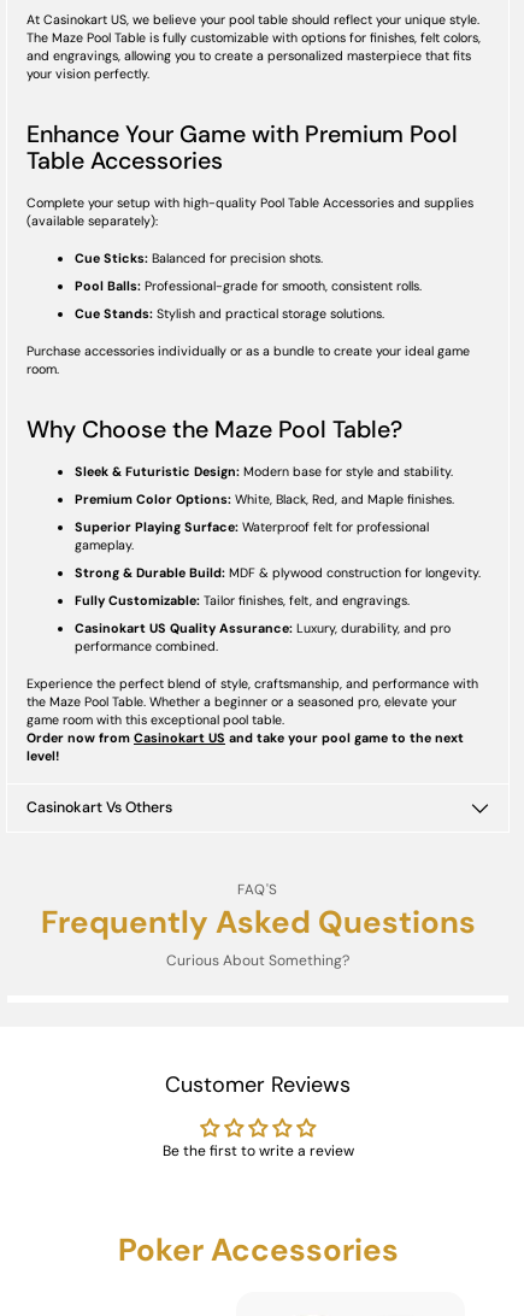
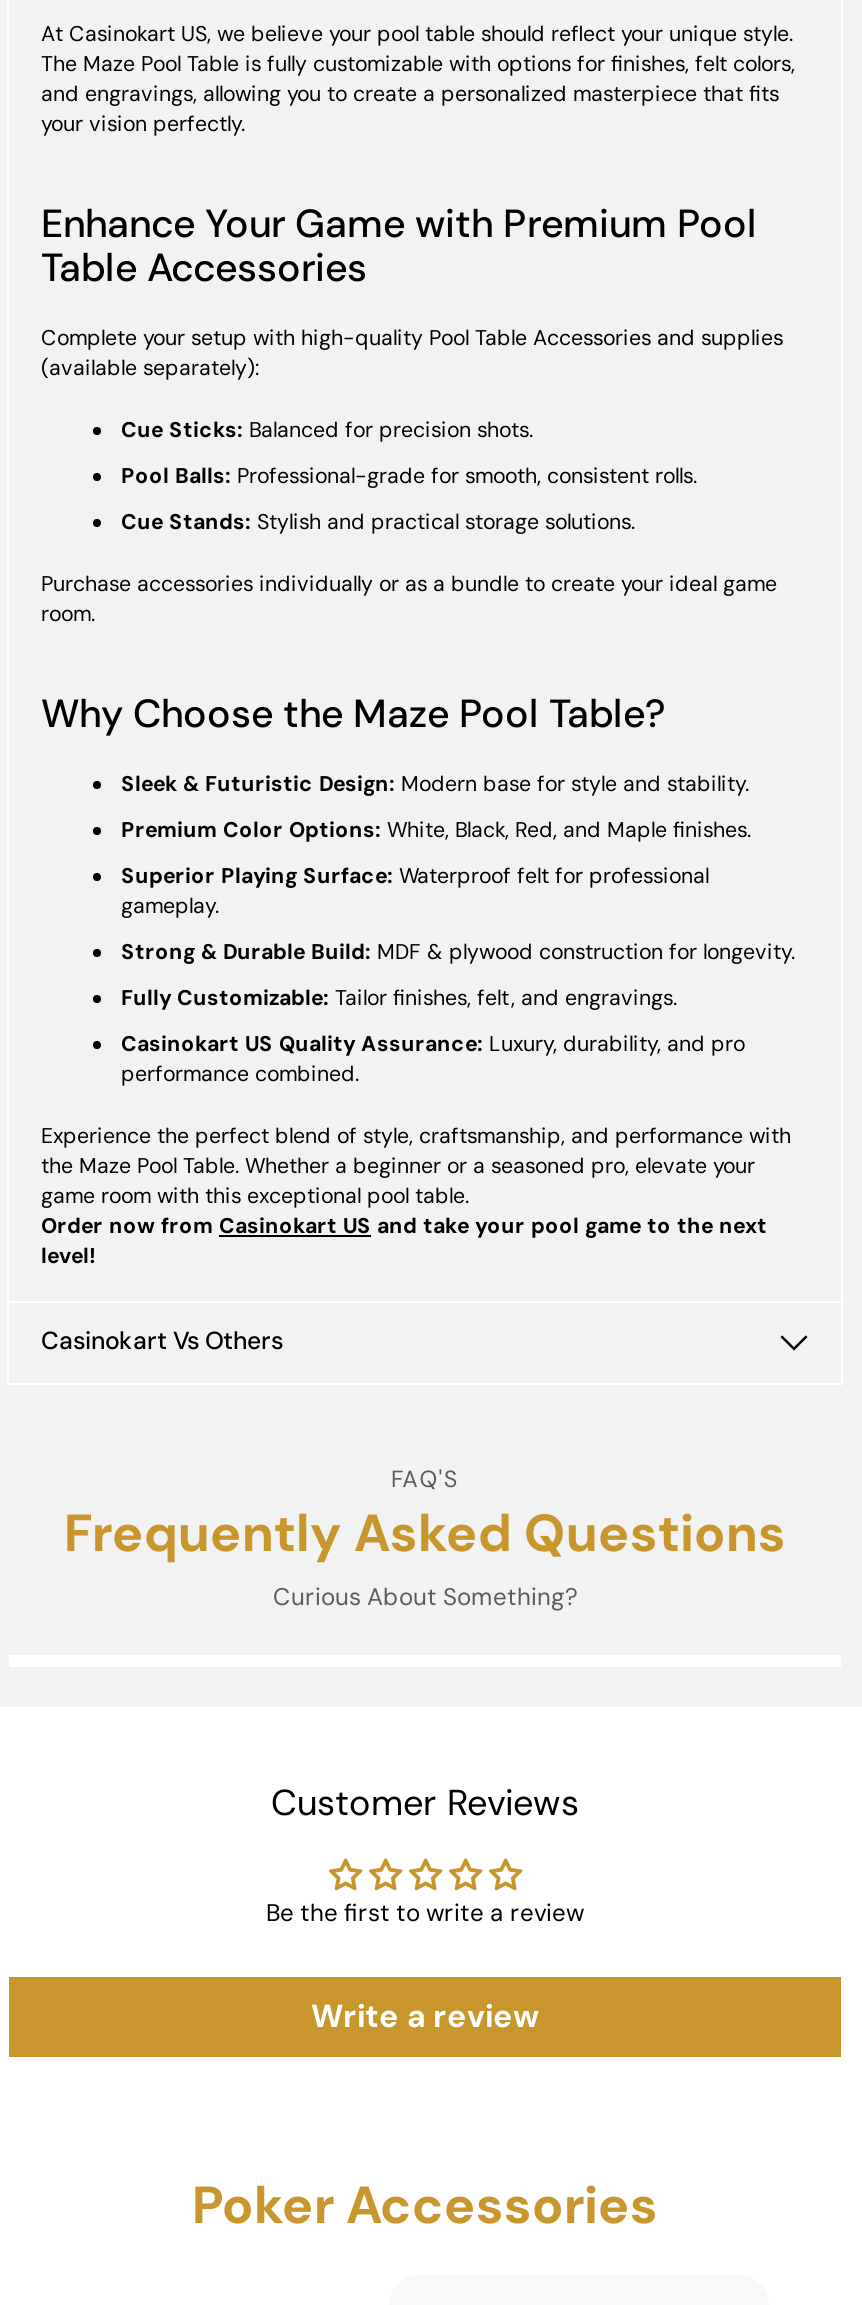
none -> [311,1994,539,2036] Write a review

